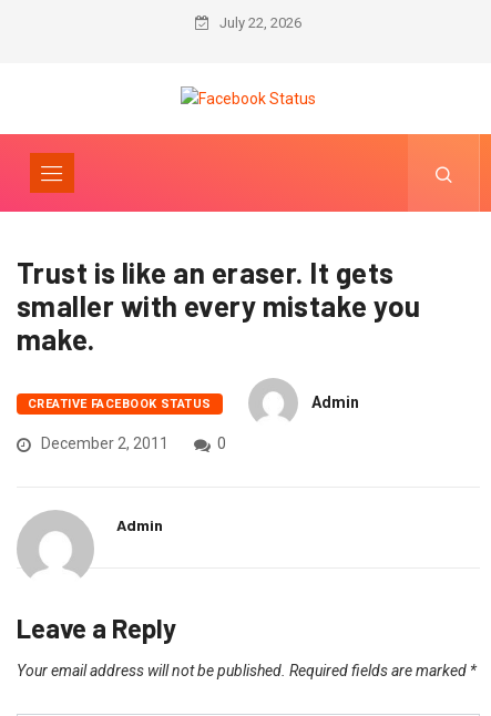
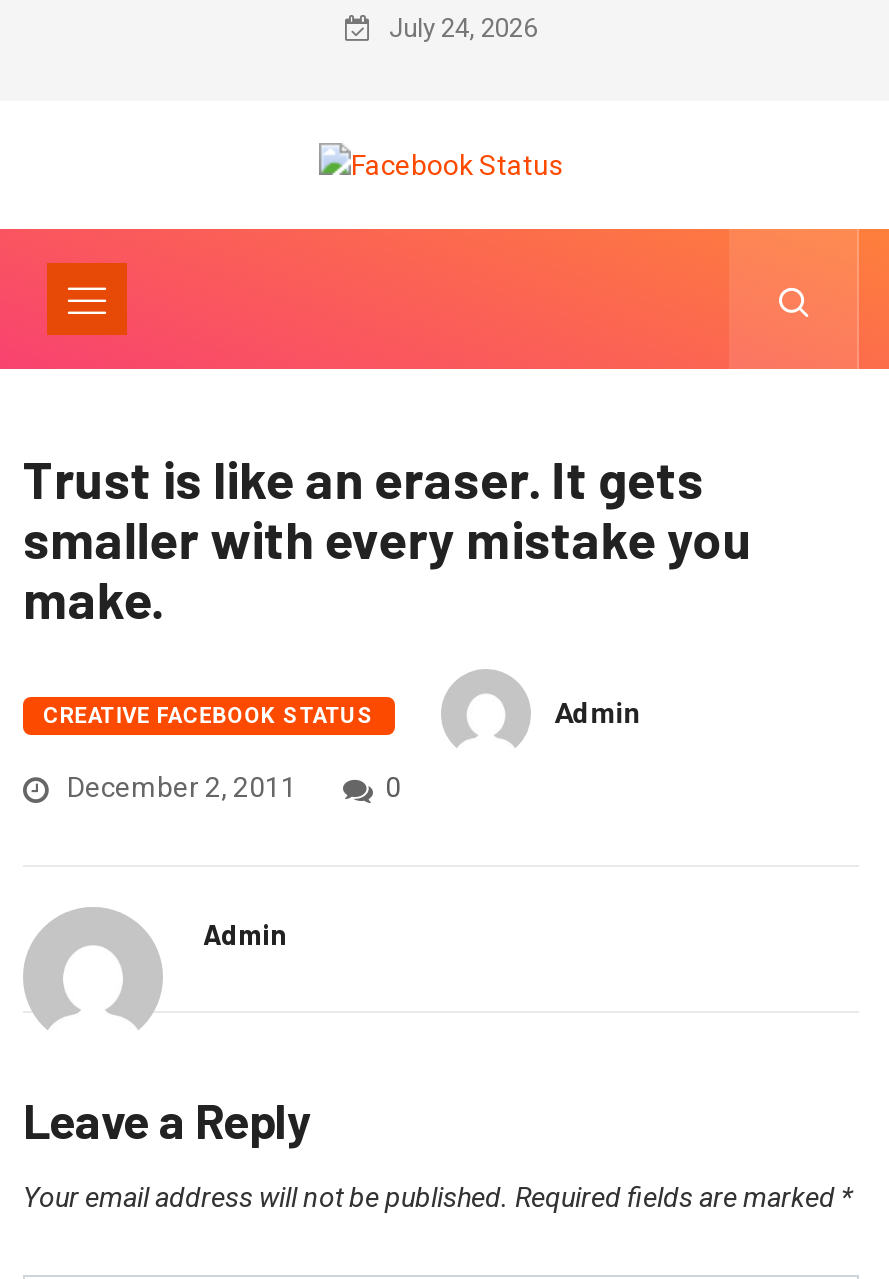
[216,14,301,31] July 22, 2026 -> [383,13,537,43] July 24, 2026

